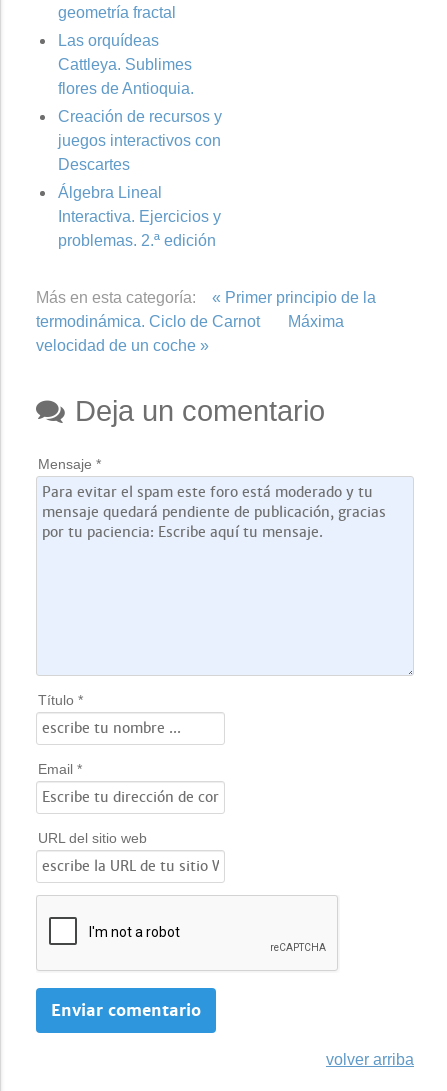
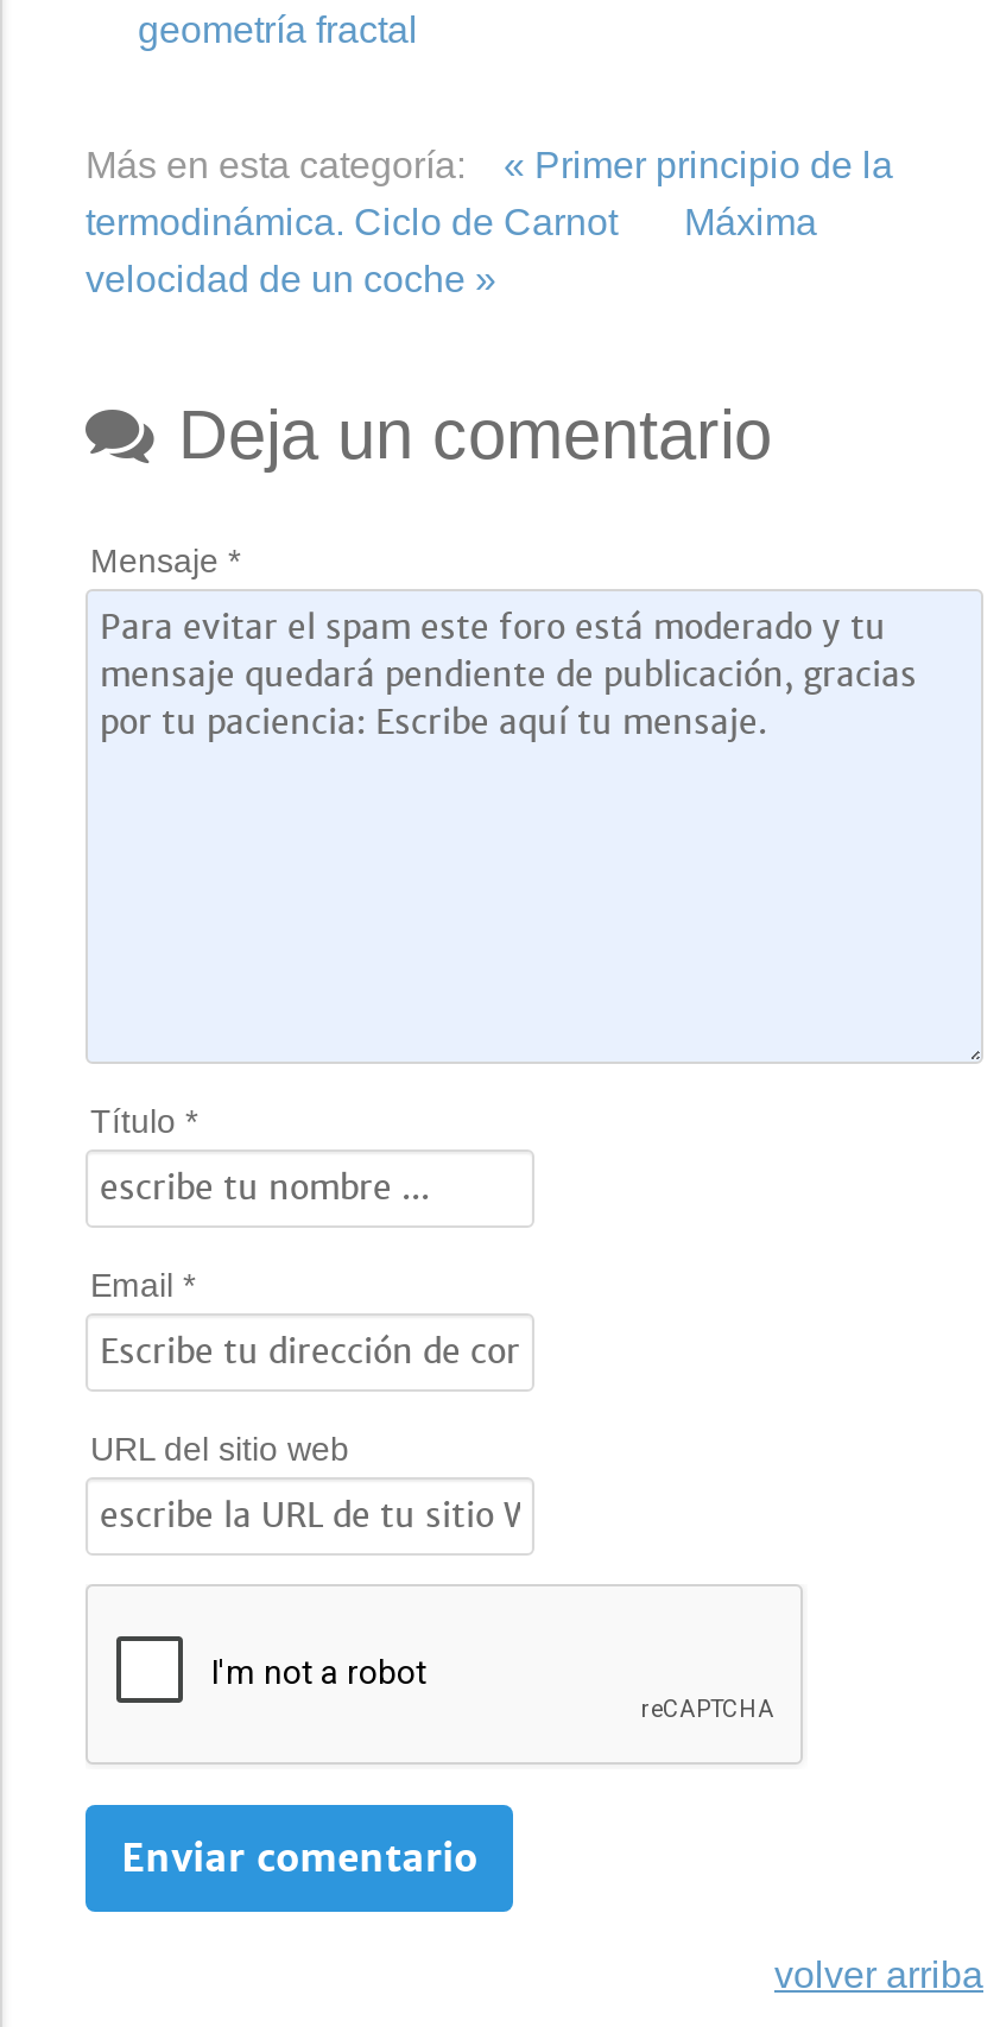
[58,32,222,249] Las orquídeas | Cattleya. Sublimes | flores de Antioquia. | Creación de recursos y | juegos interactivos con | Descartes | Álgebra Lineal | Interactiva. Ejercicios y | problemas. 2.ª edición -> none

